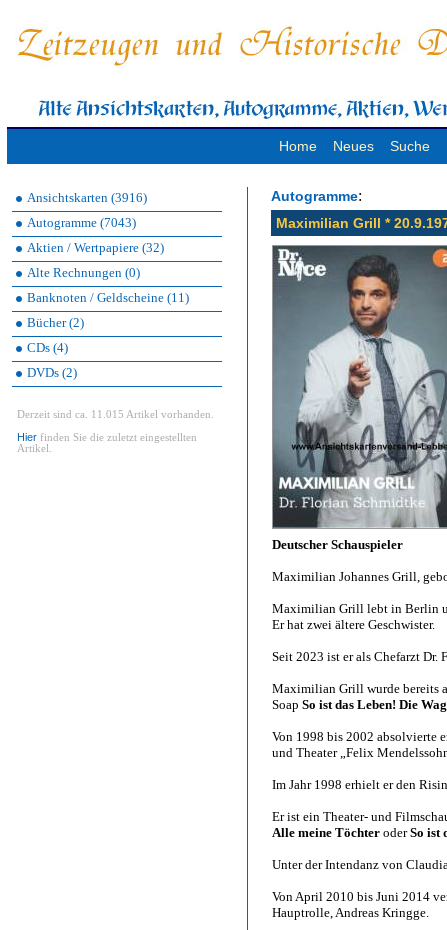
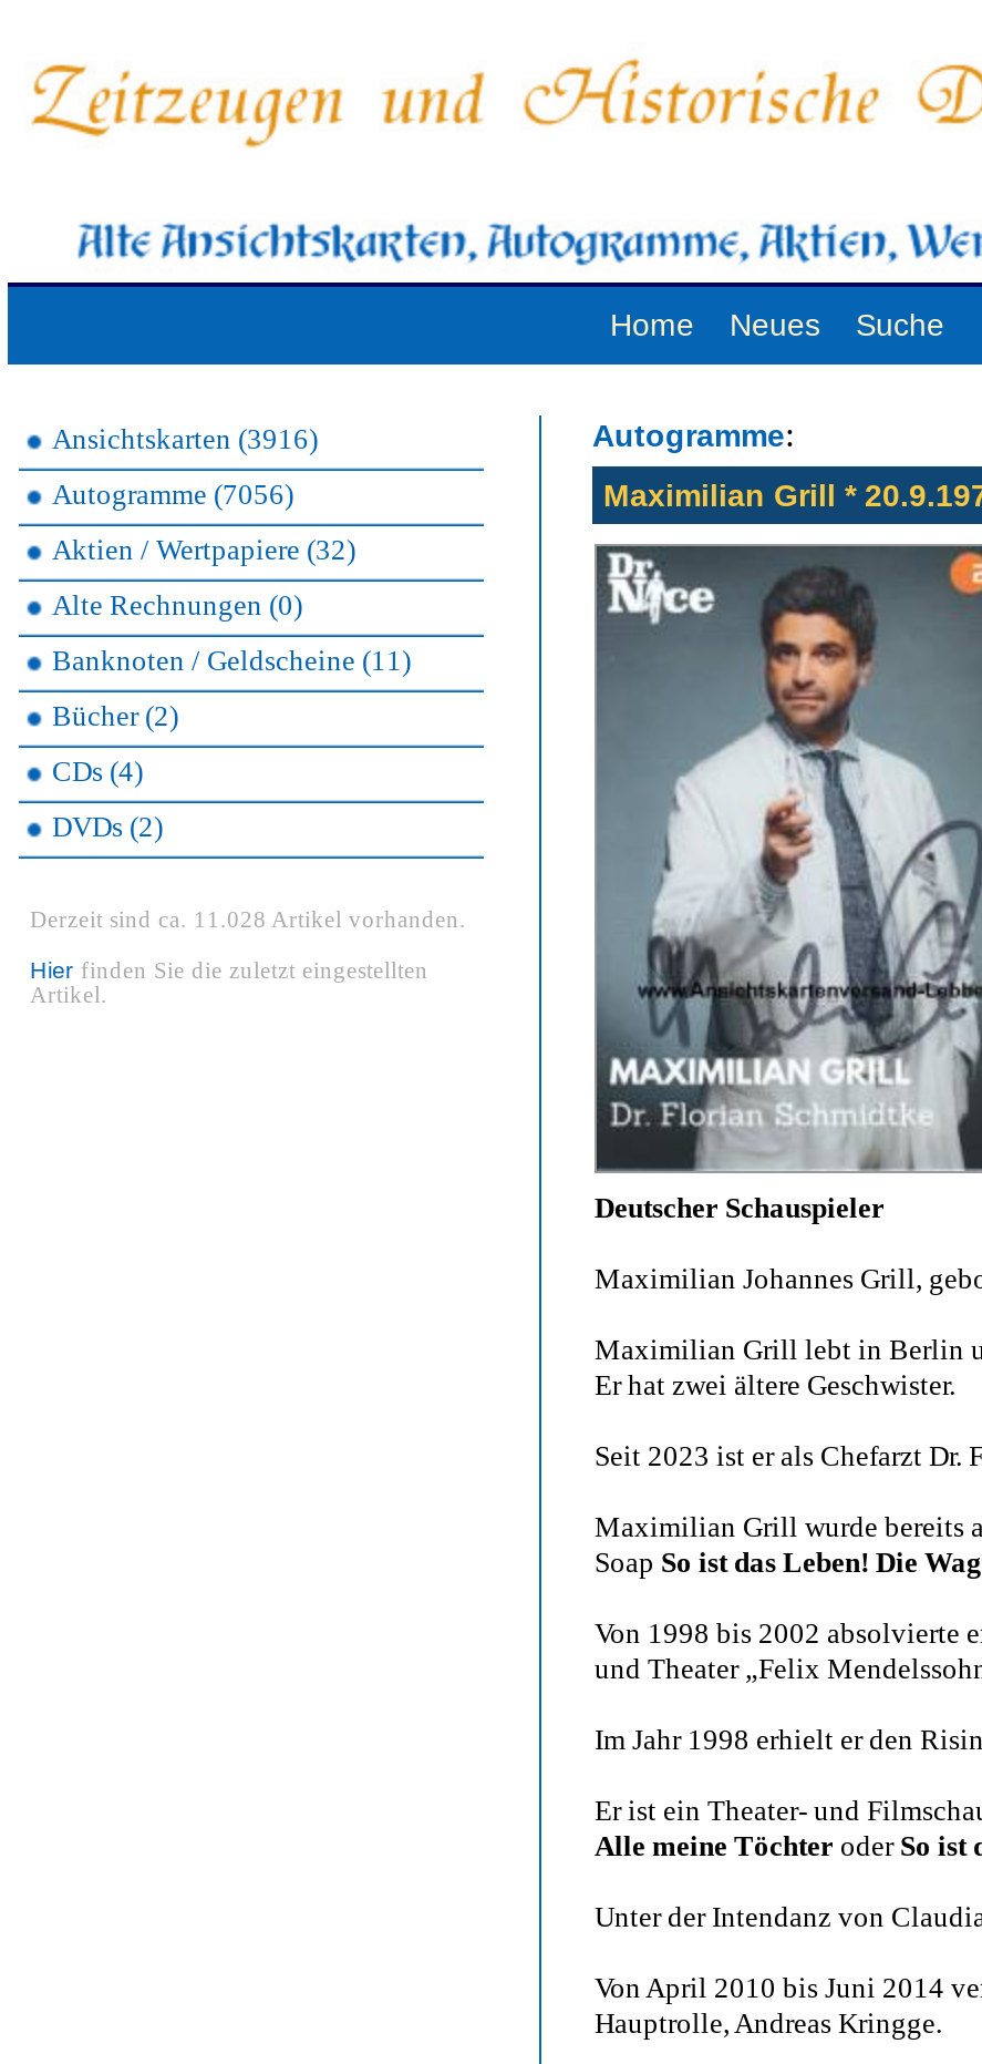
[27,215,136,230] Autogramme (7043) -> [52,478,293,511] Autogramme (7056)
[17,409,214,420] Derzeit sind ca. 11.015 Artikel vorhanden. -> [30,907,466,932] Derzeit sind ca. 11.028 Artikel vorhanden.

